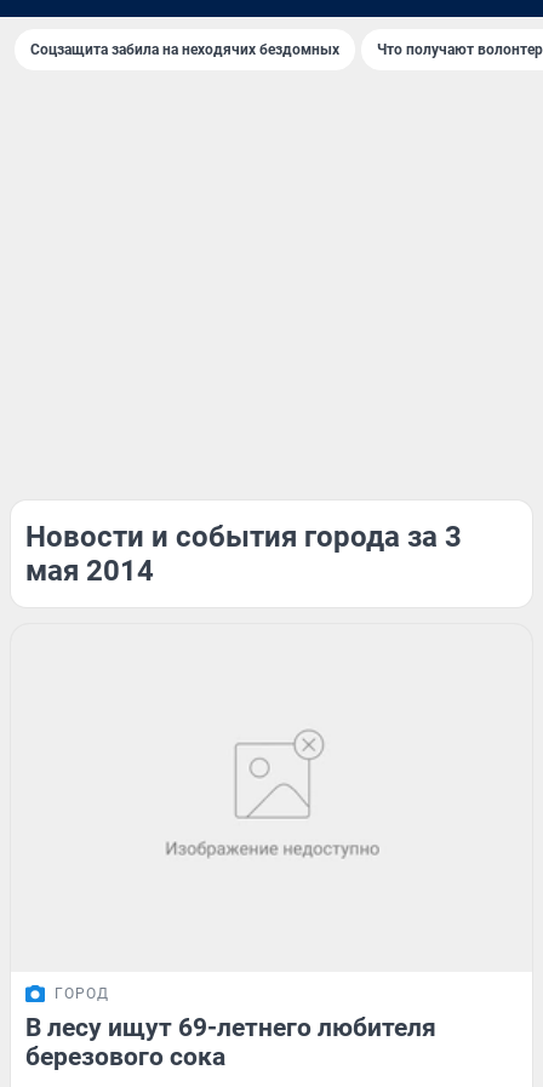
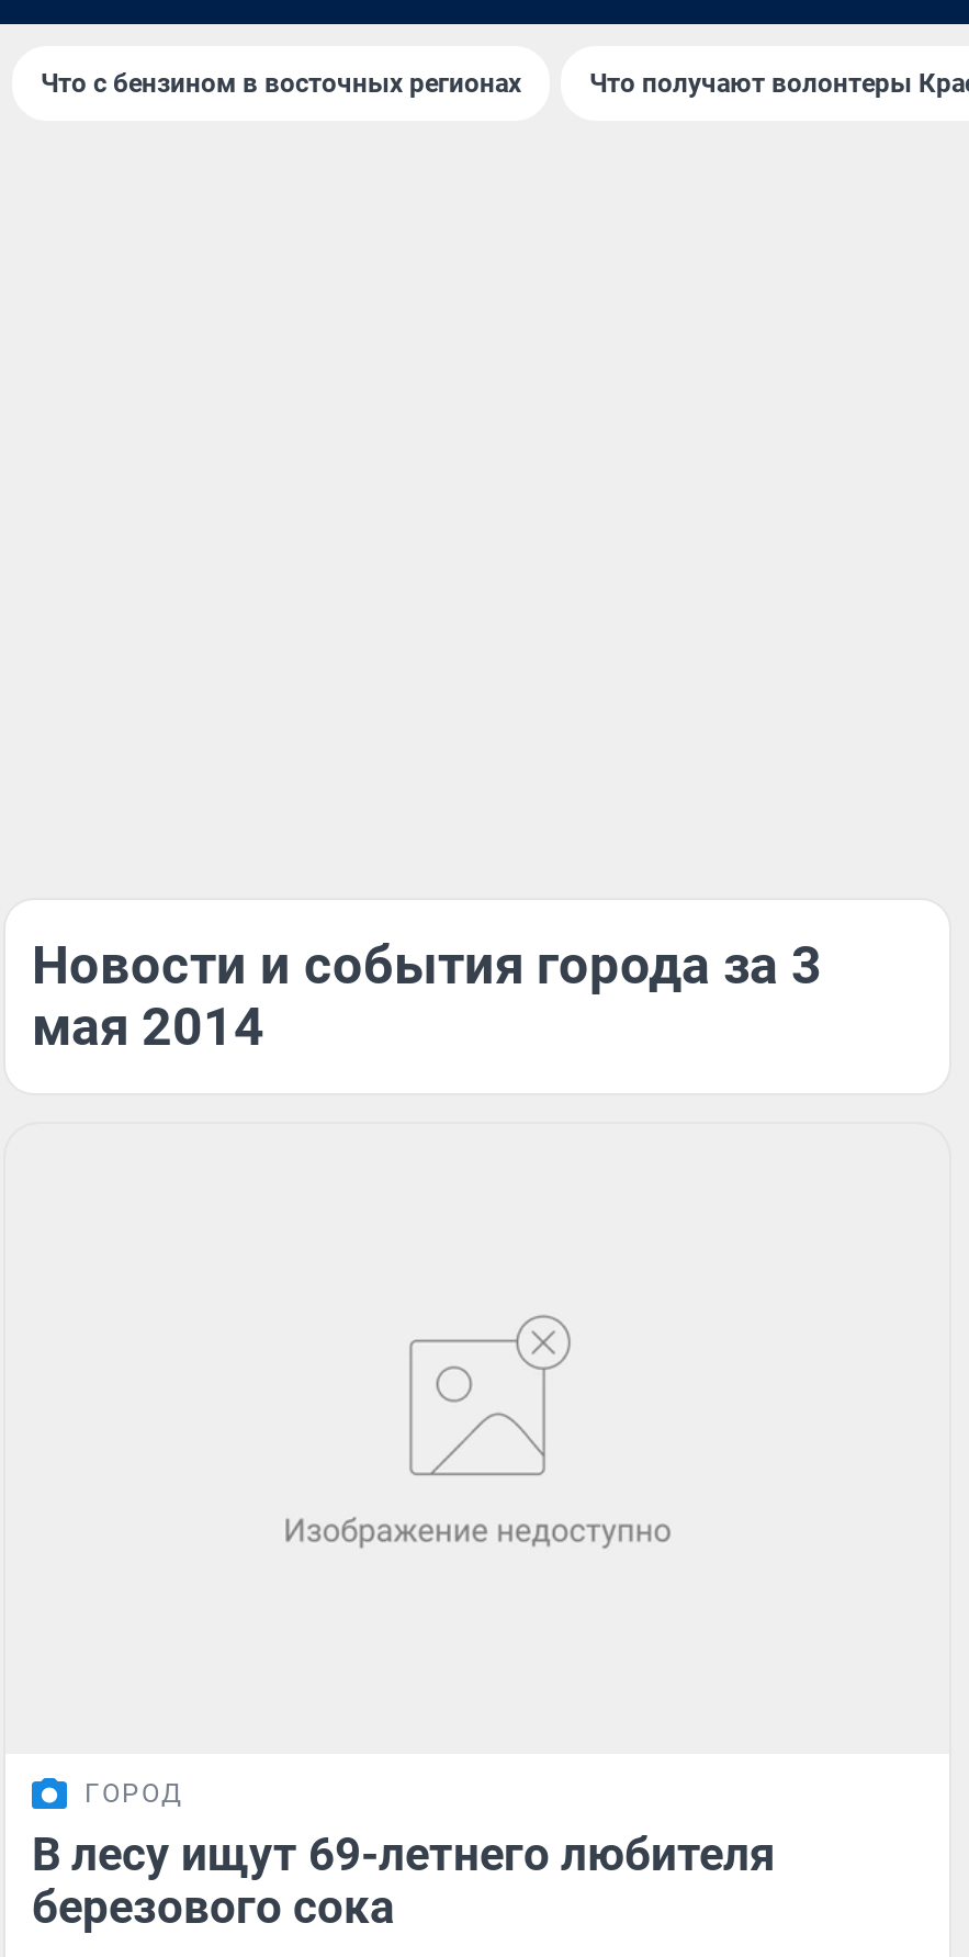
[30,41,339,58] Соцзащита забила на неходячих бездомных -> [41,68,521,99] Что с бензином в восточных регионах

